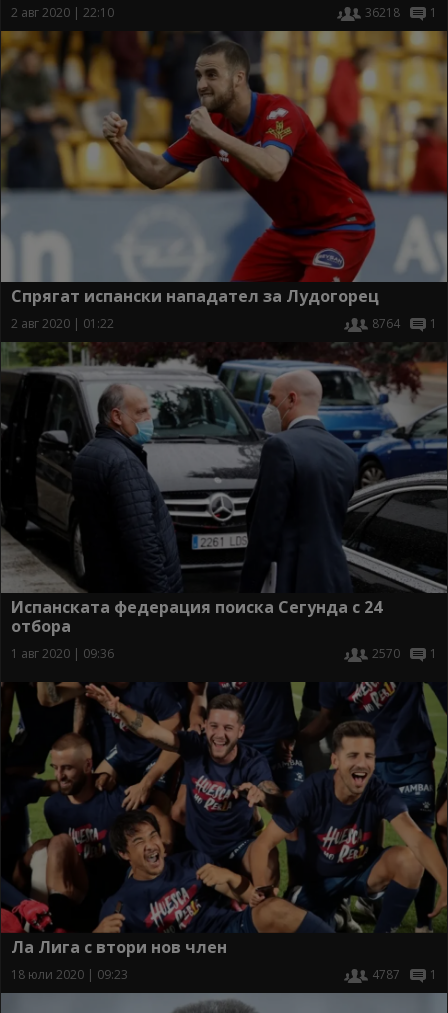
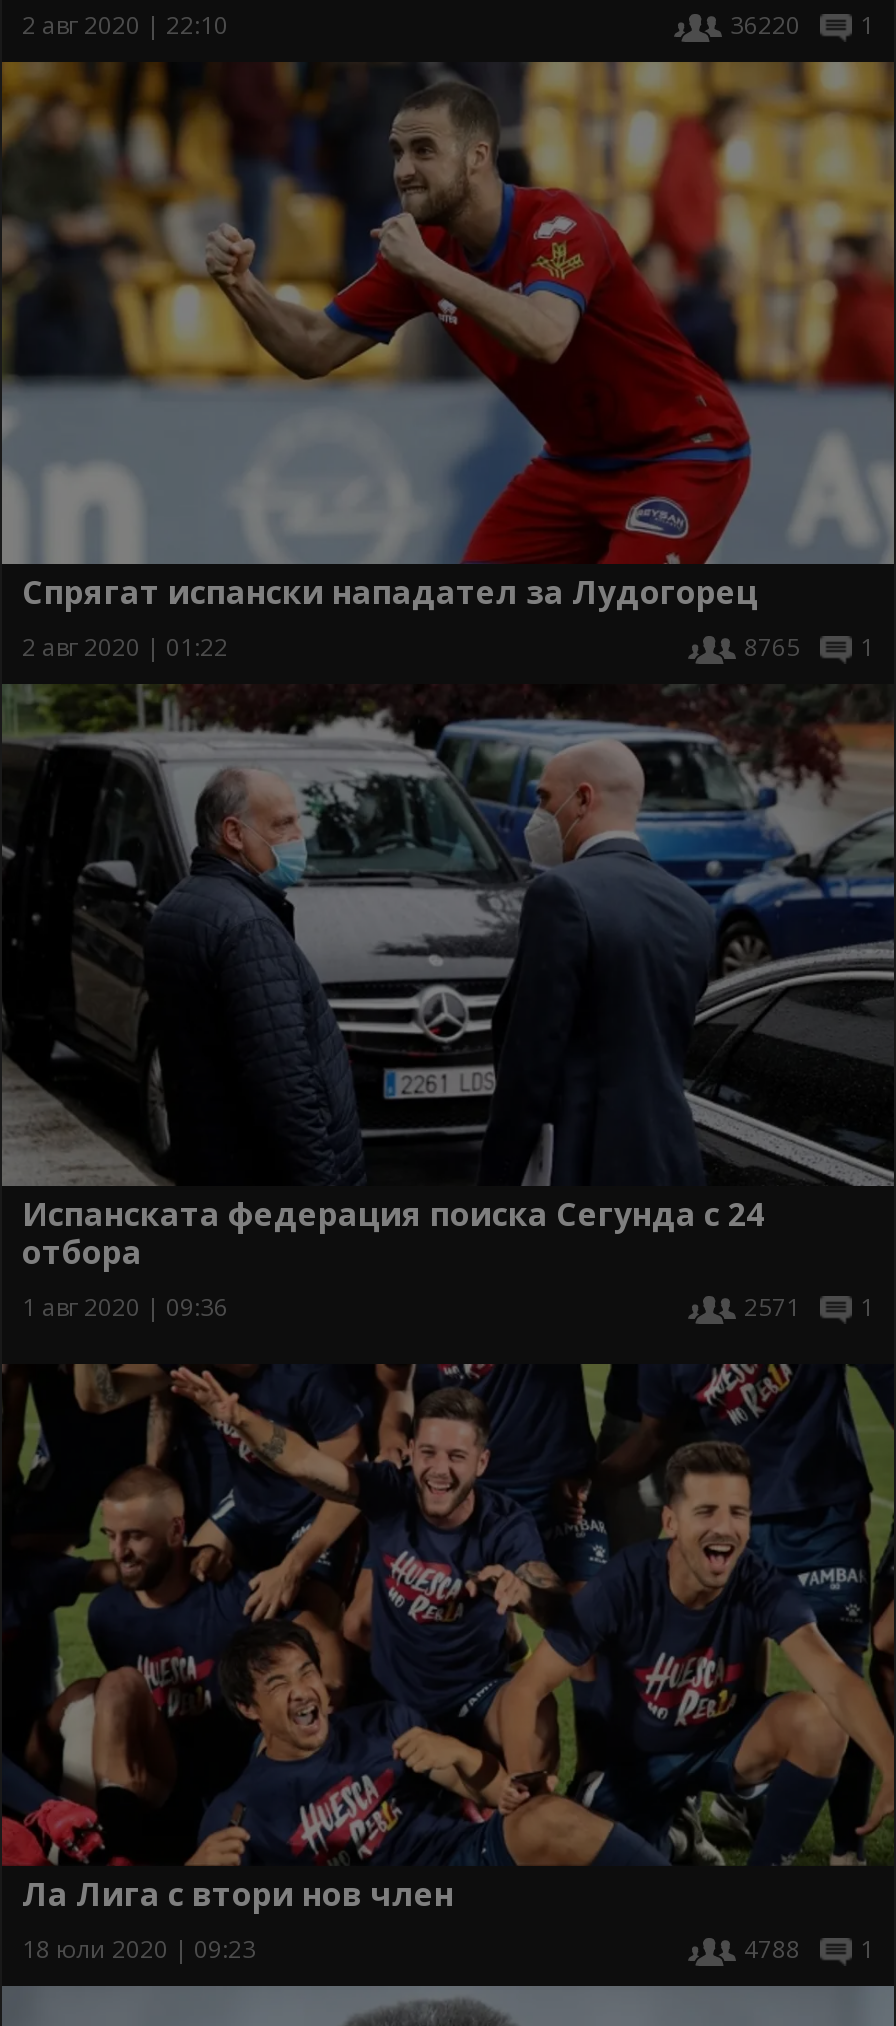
[365,4,437,21] 36218 1 -> [730,7,874,41] 36220 1
[372,315,437,332] 8764 1 -> [744,630,874,664] 8765 1
[372,645,437,662] 2570 1 -> [744,1290,874,1324] 2571 1
[372,966,437,983] 4787 1 -> [744,1932,874,1966] 4788 1

